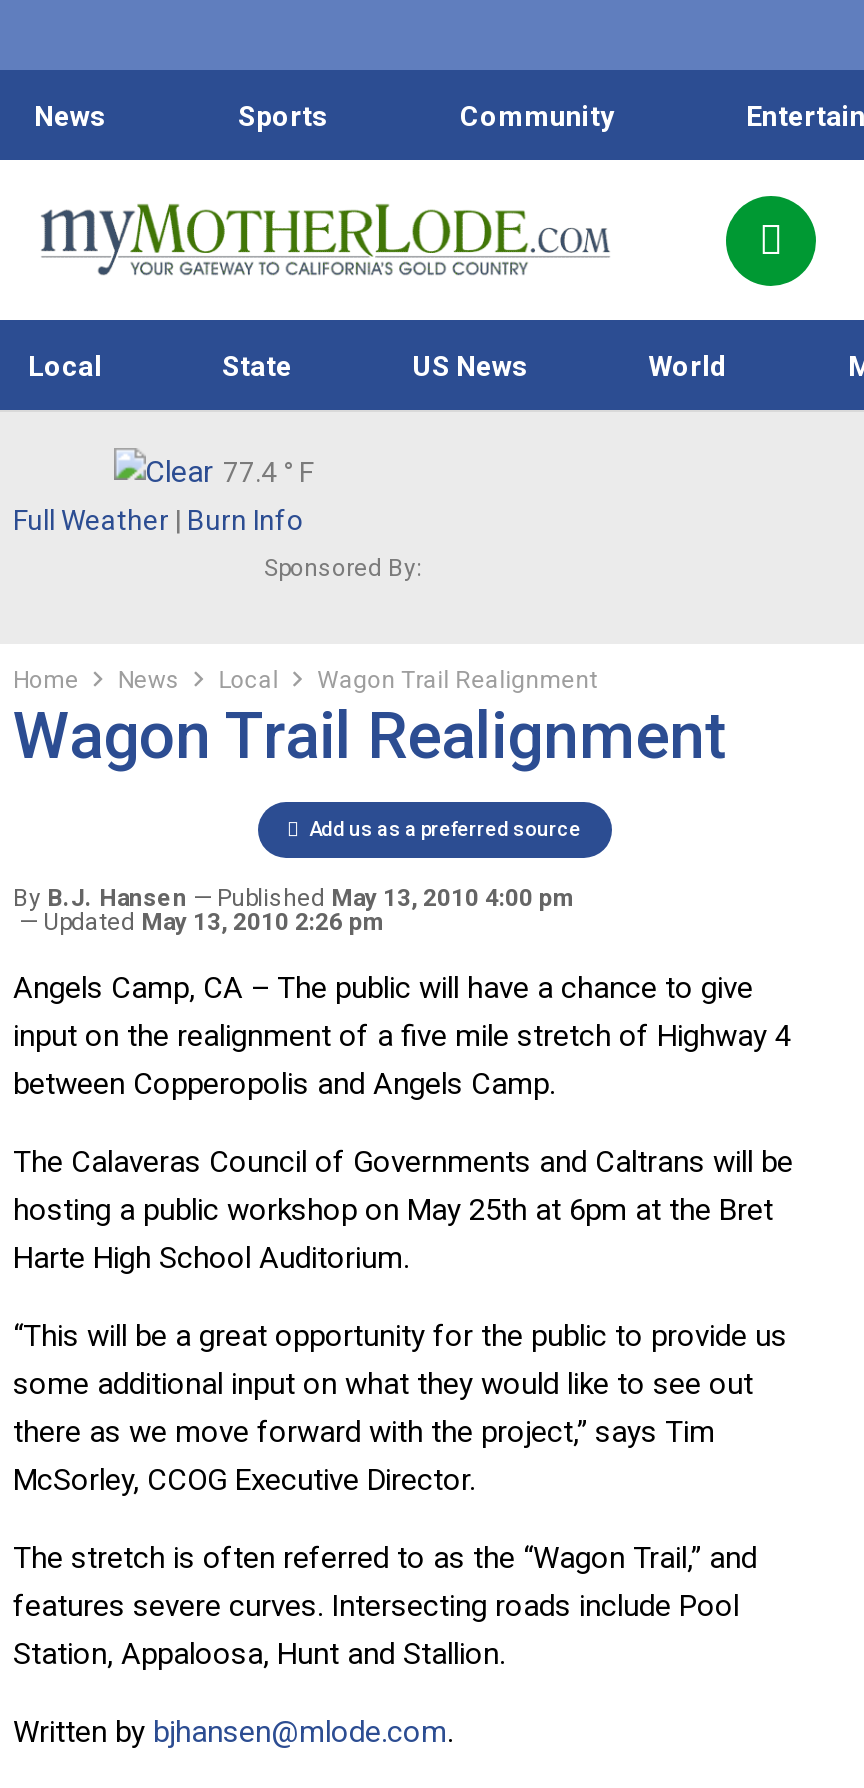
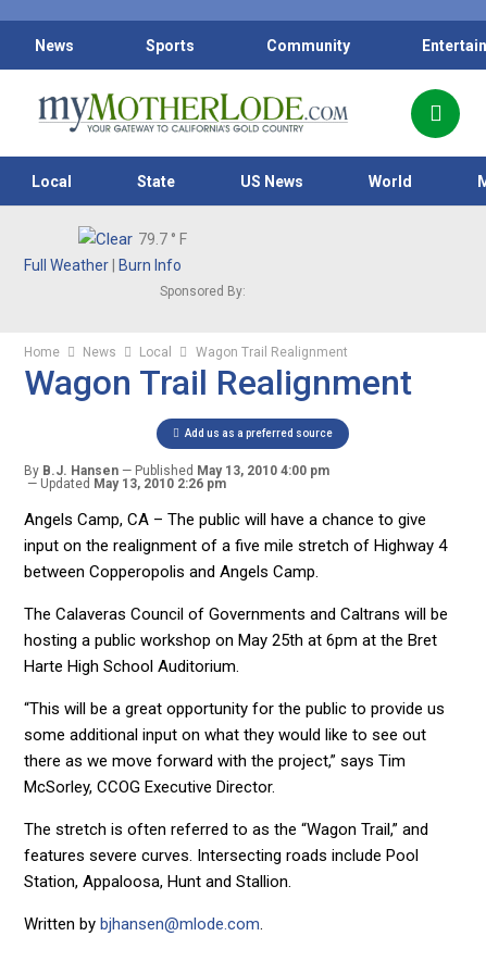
[223,456,313,488] 77.4 ° F -> [138,230,186,248] 79.7 ° F

